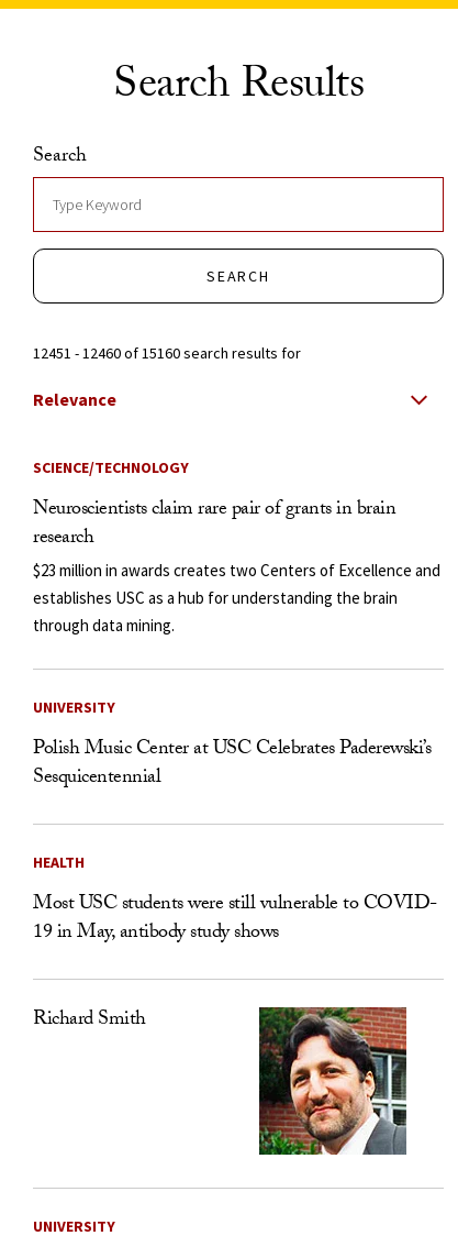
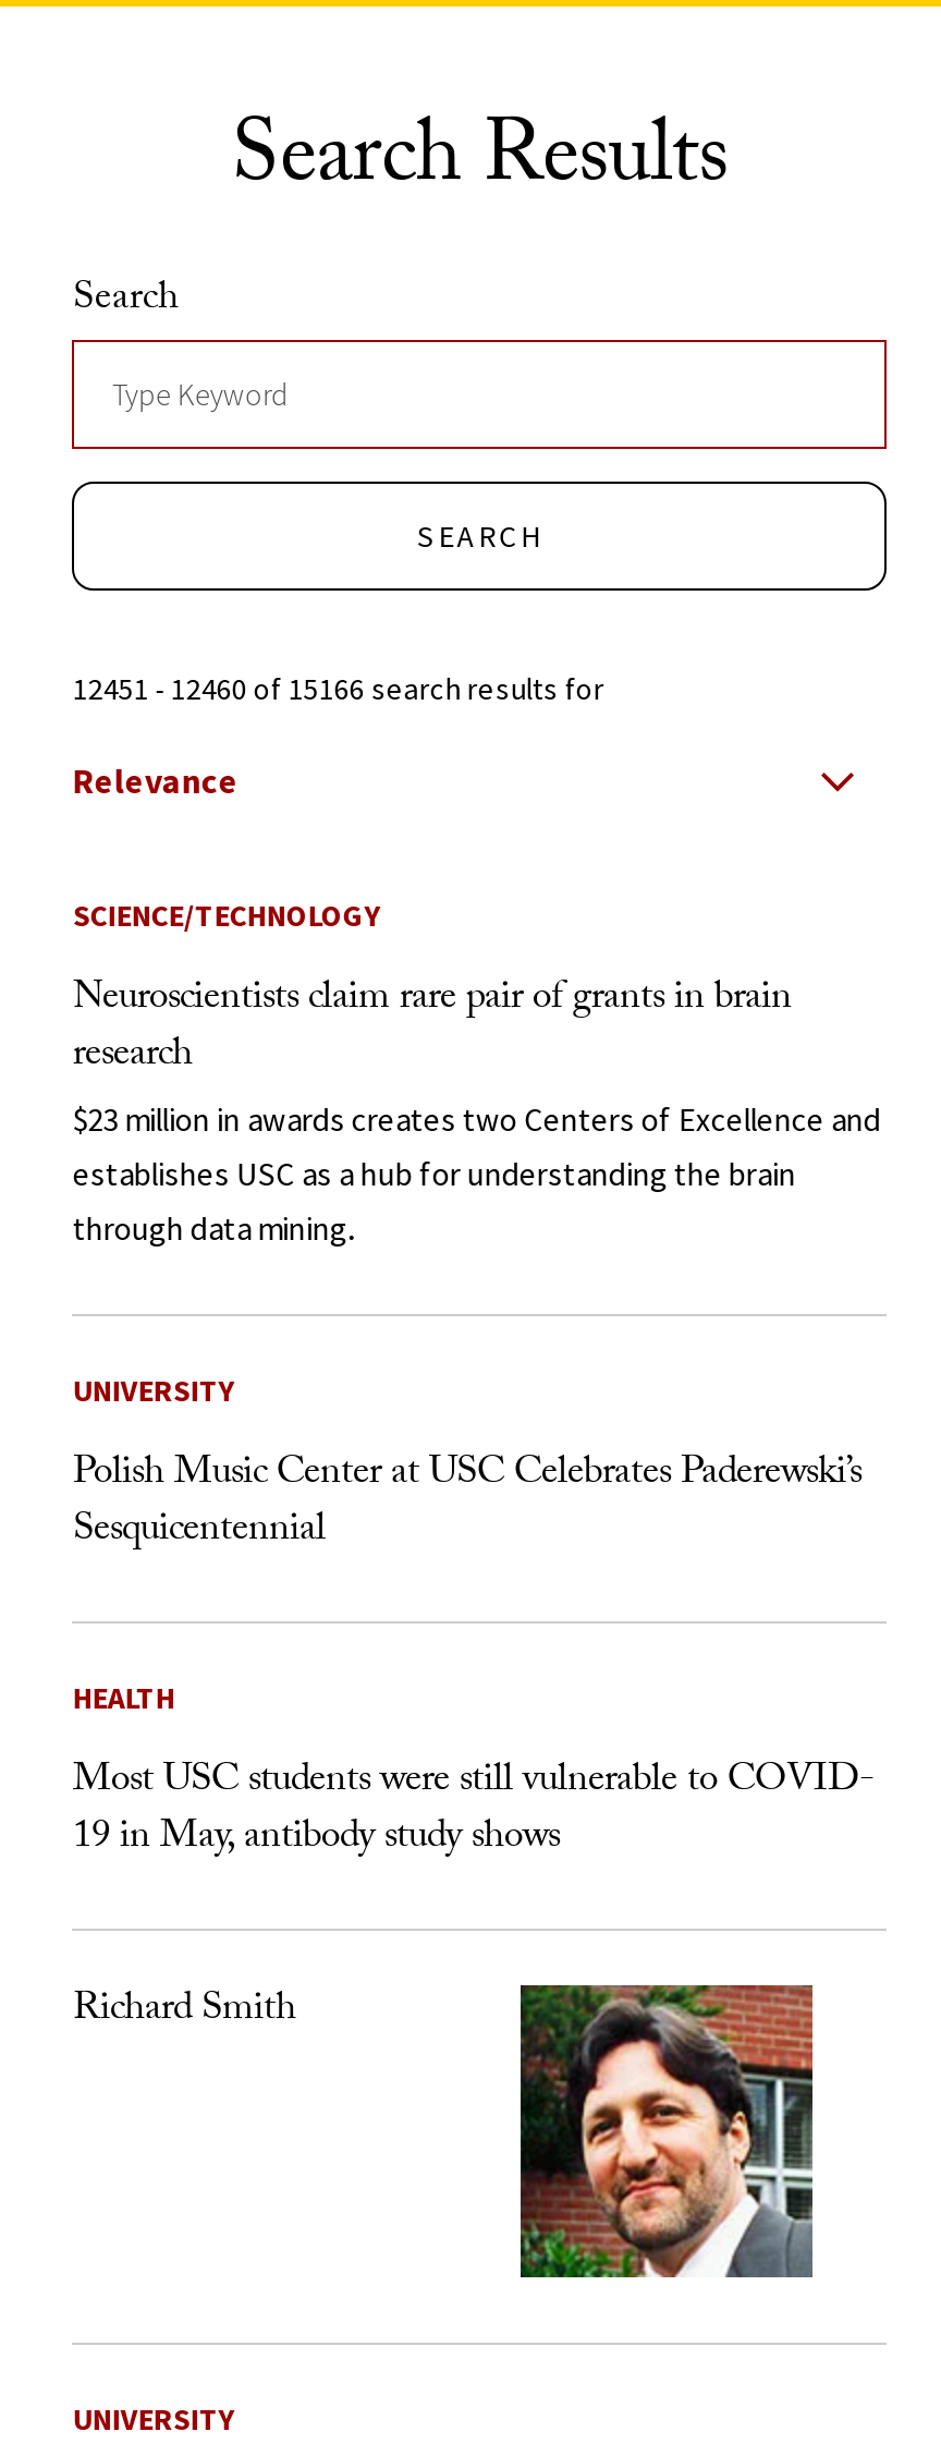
[33,343,301,363] 12451 - 12460 of 15160 search results for -> [73,669,604,708] 12451 - 12460 of 15166 search results for

